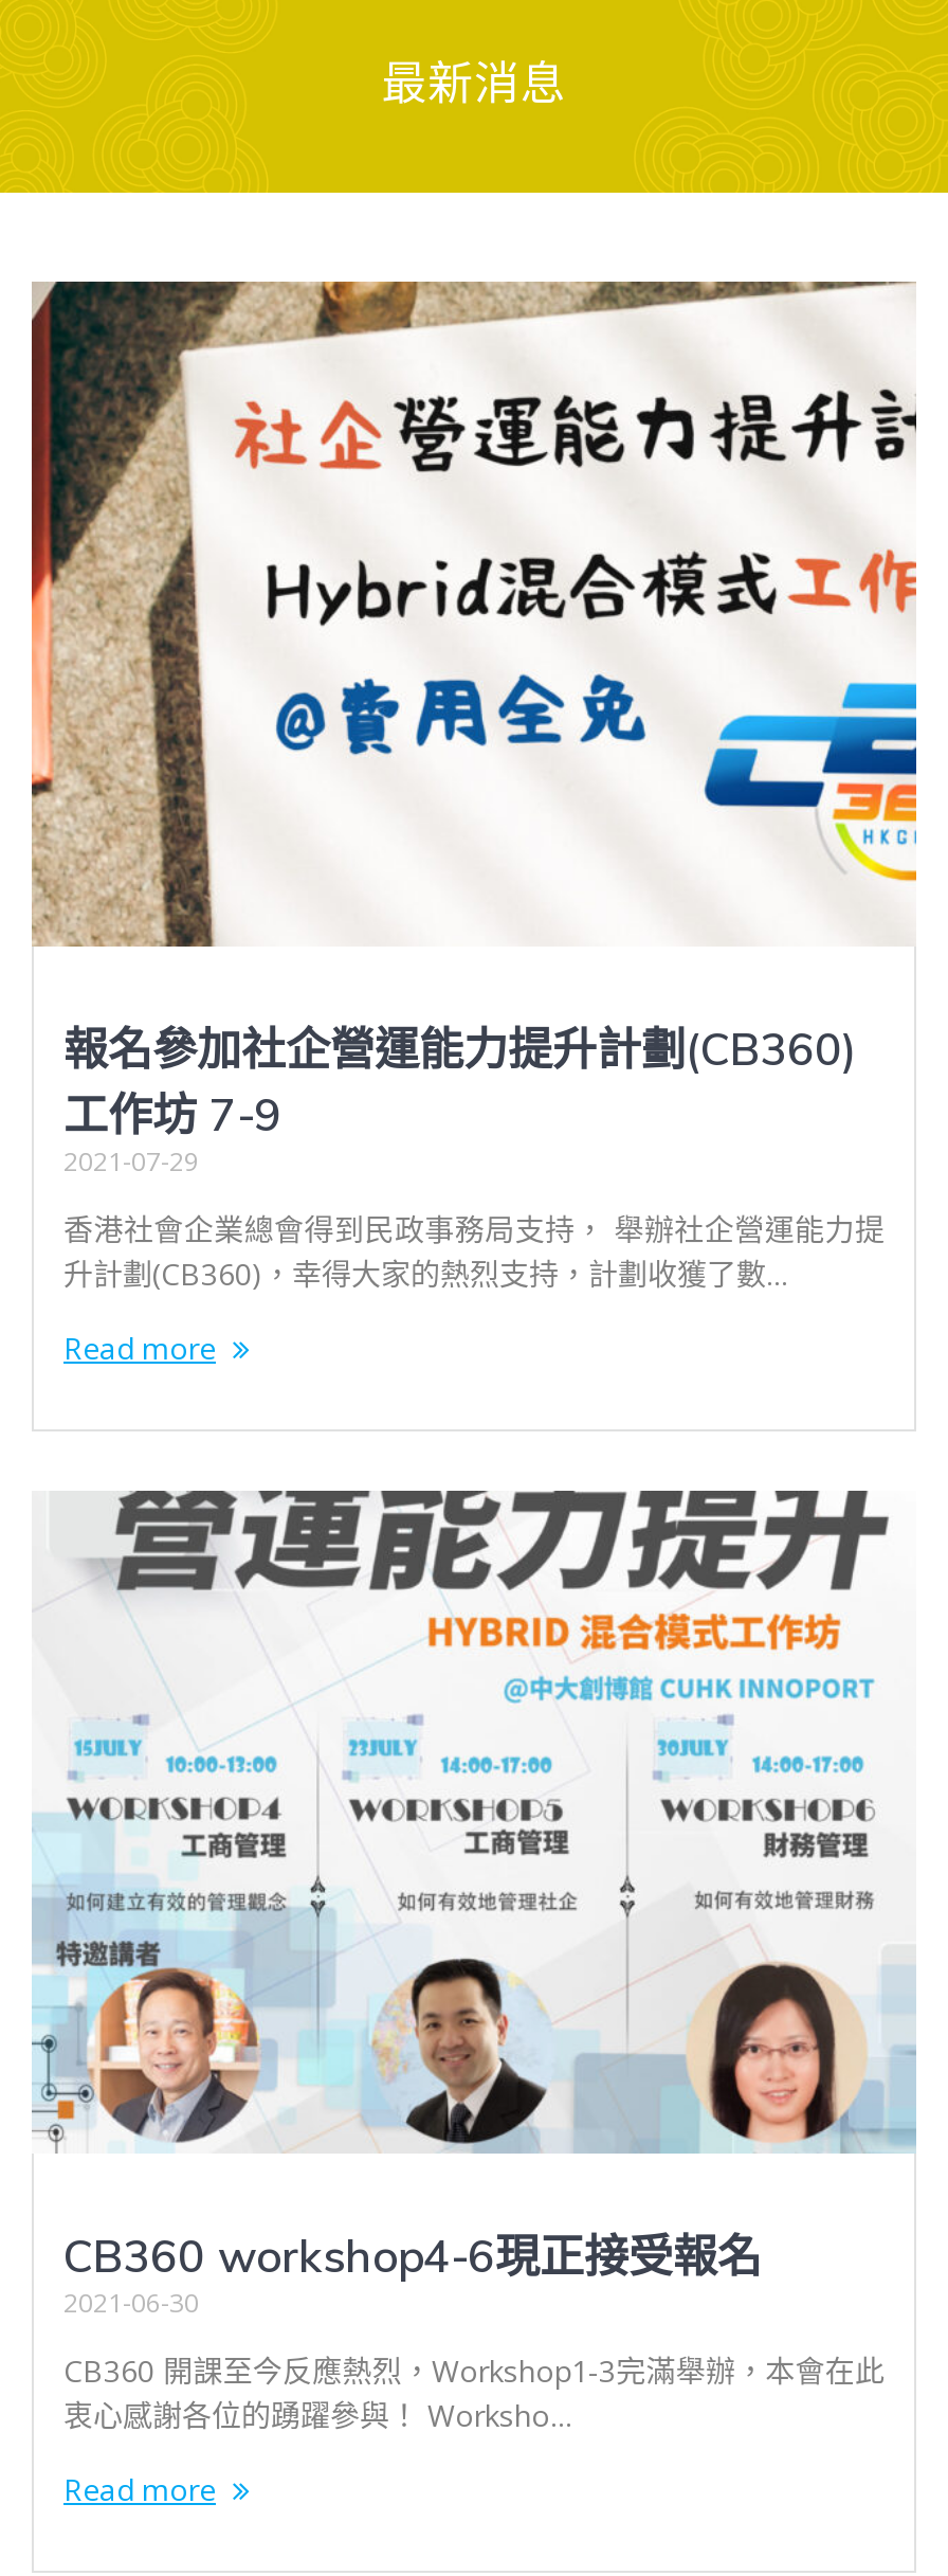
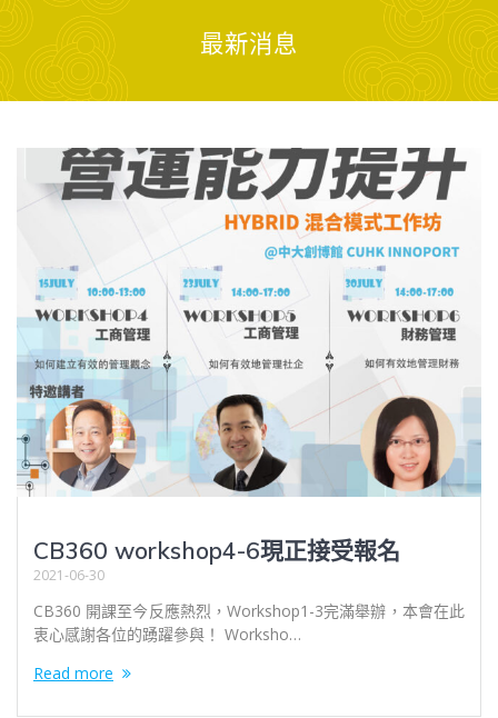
[30,280,918,1367] [image] | 報名參加社企營運能力提升計劃(CB360) | 工作坊 7-9 | 2021-07-29 | 香港社會企業總會得到民政事務局支持， 舉辦社企營運能力提 | 升計劃(CB360)，幸得大家的熱烈支持，計劃收獲了數… | Read more -> none

